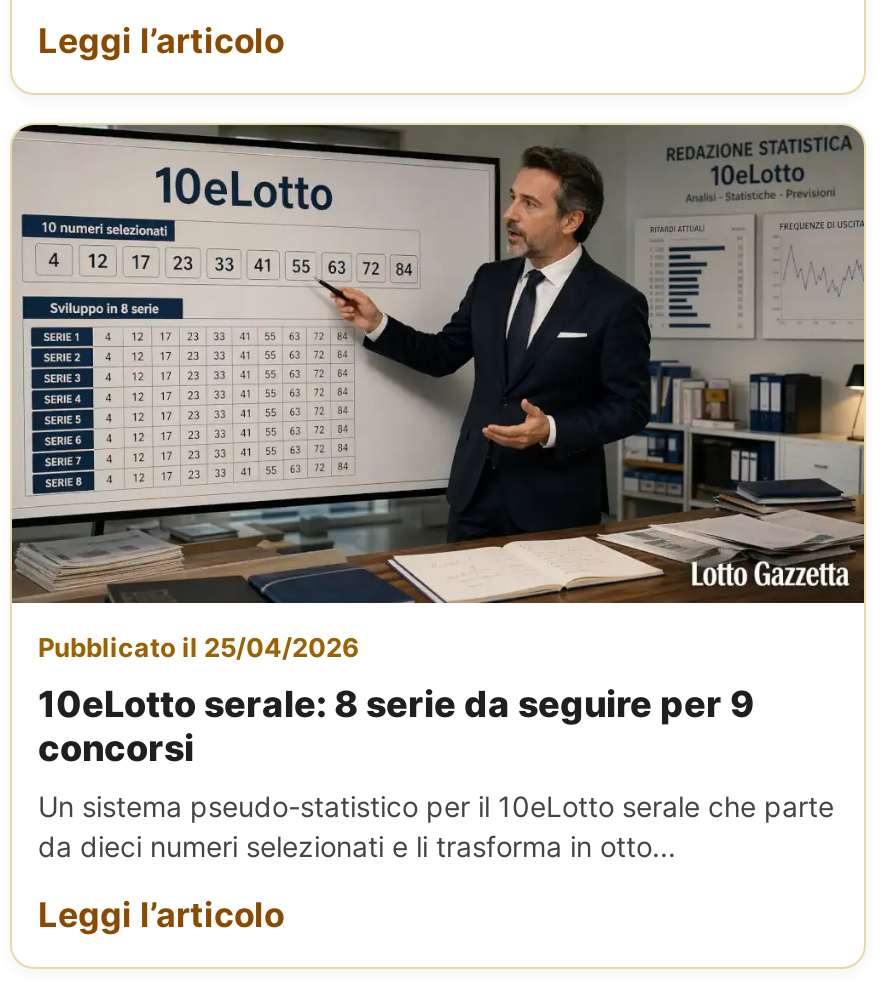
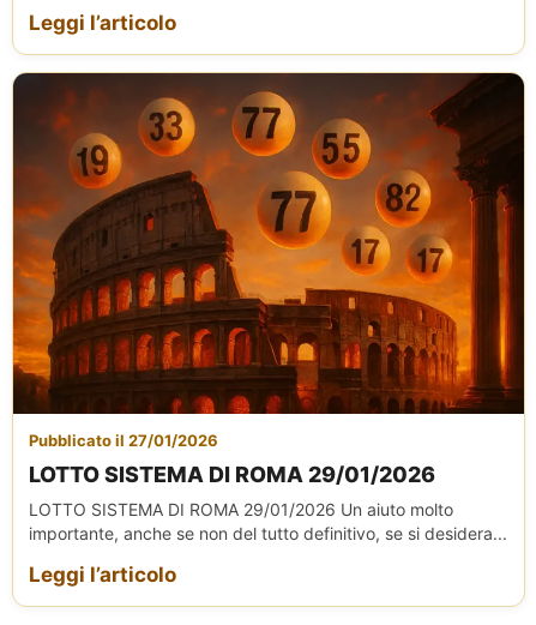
[10,122,866,663] [image] | Pubblicato il 25/04/2026 -> [12,72,525,450] [image] | Pubblicato il 27/01/2026
[38,683,754,769] 10eLotto serale: 8 serie da seguire per 9 | concorsi -> [29,462,435,487] LOTTO SISTEMA DI ROMA 29/01/2026
[38,789,834,863] Un sistema pseudo-statistico per il 10eLotto serale che parte | da dieci numeri selezionati e li trasforma in otto... -> [29,499,507,543] LOTTO SISTEMA DI ROMA 29/01/2026 Un aiuto molto | importante, anche se non del tutto definitivo, se si desidera...

